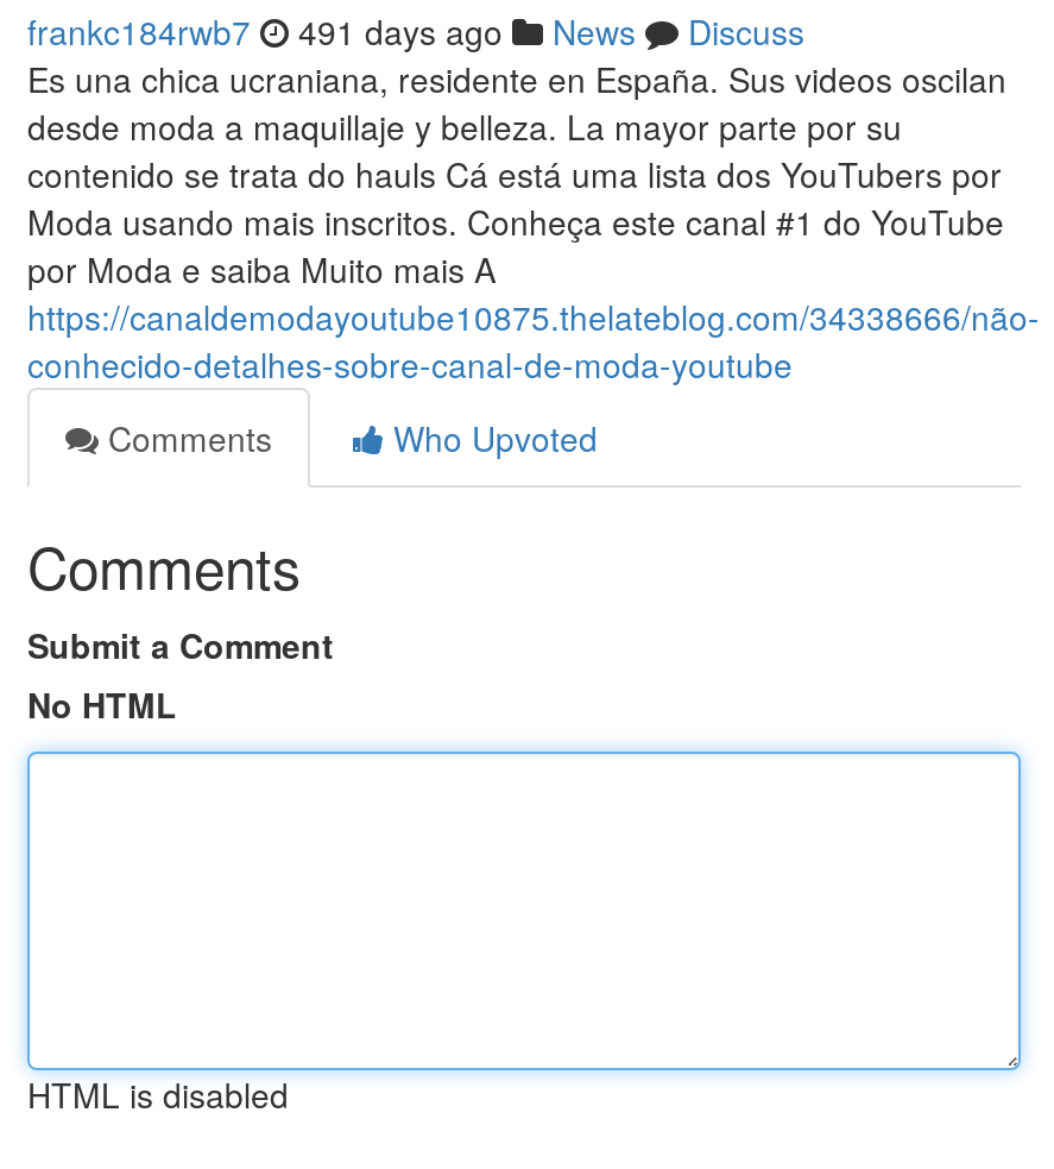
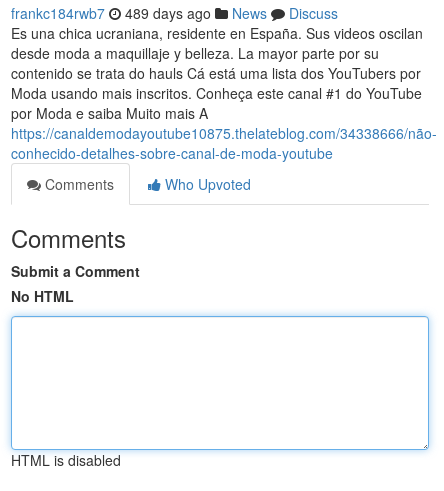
[27,7,804,55] frankc184rwb7 491 days ago News Discuss -> [11,3,338,23] frankc184rwb7 489 days ago News Discuss

